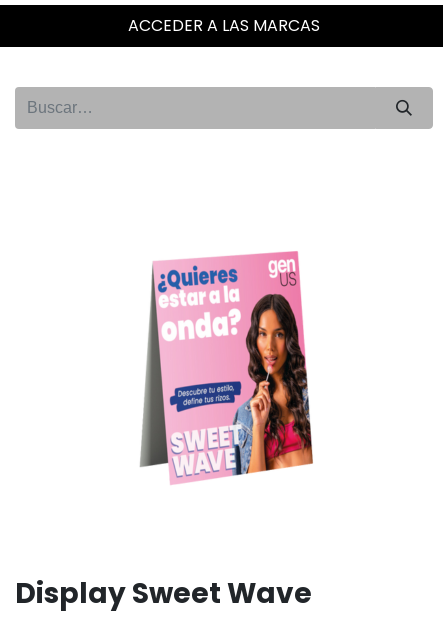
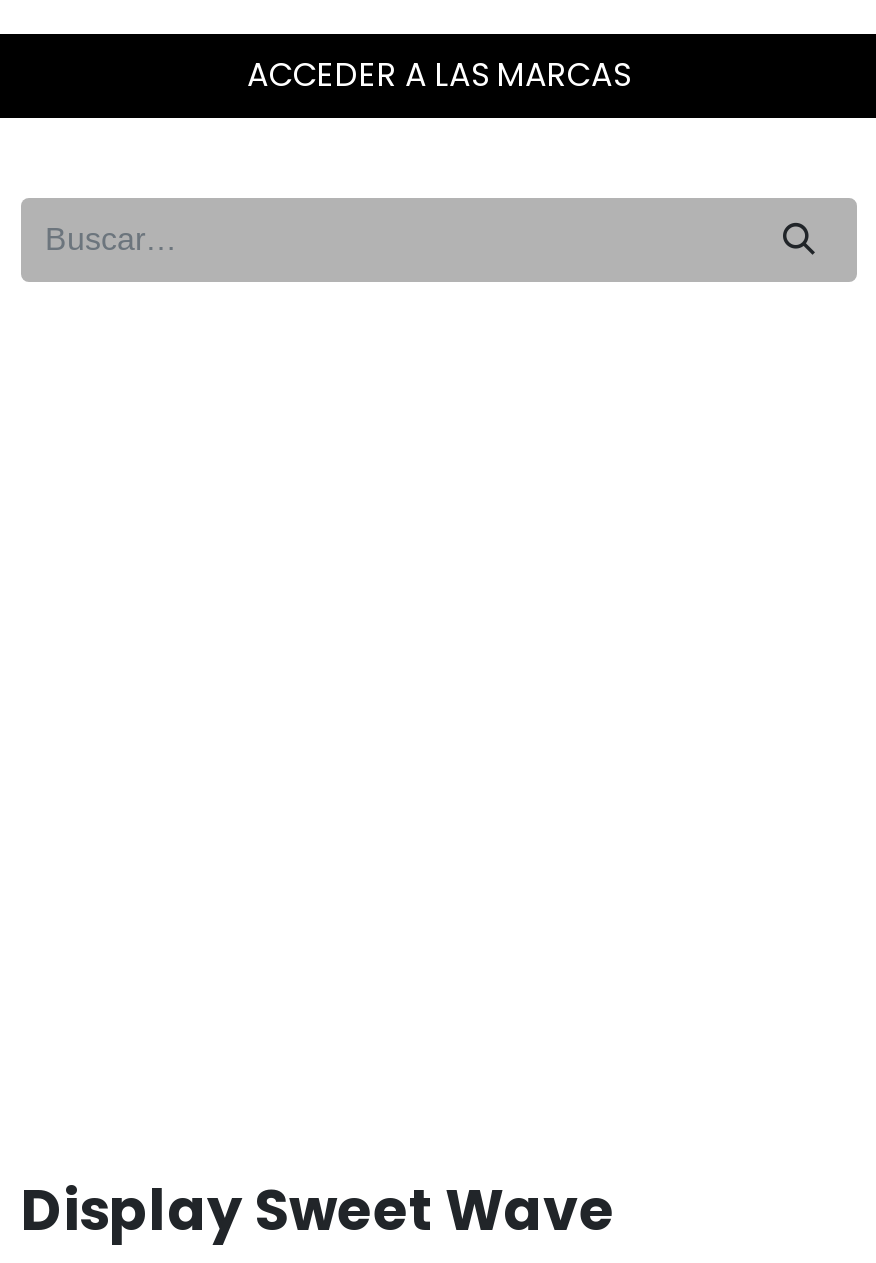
[139,250,314,485] [image] -> none

